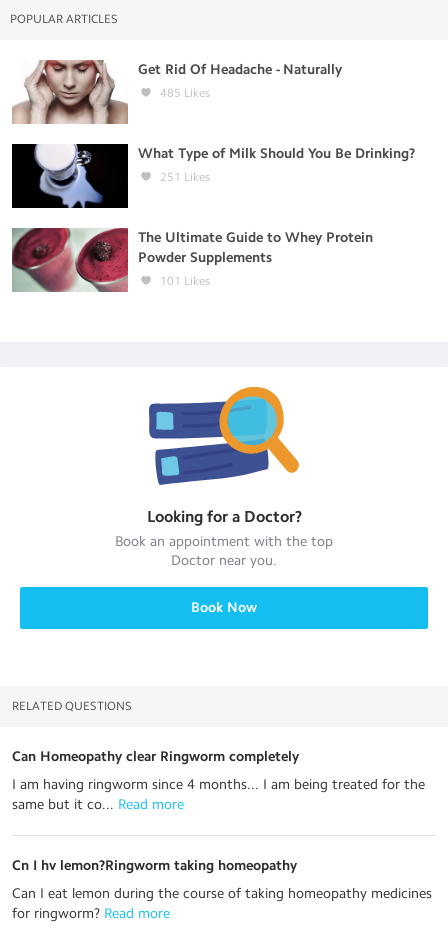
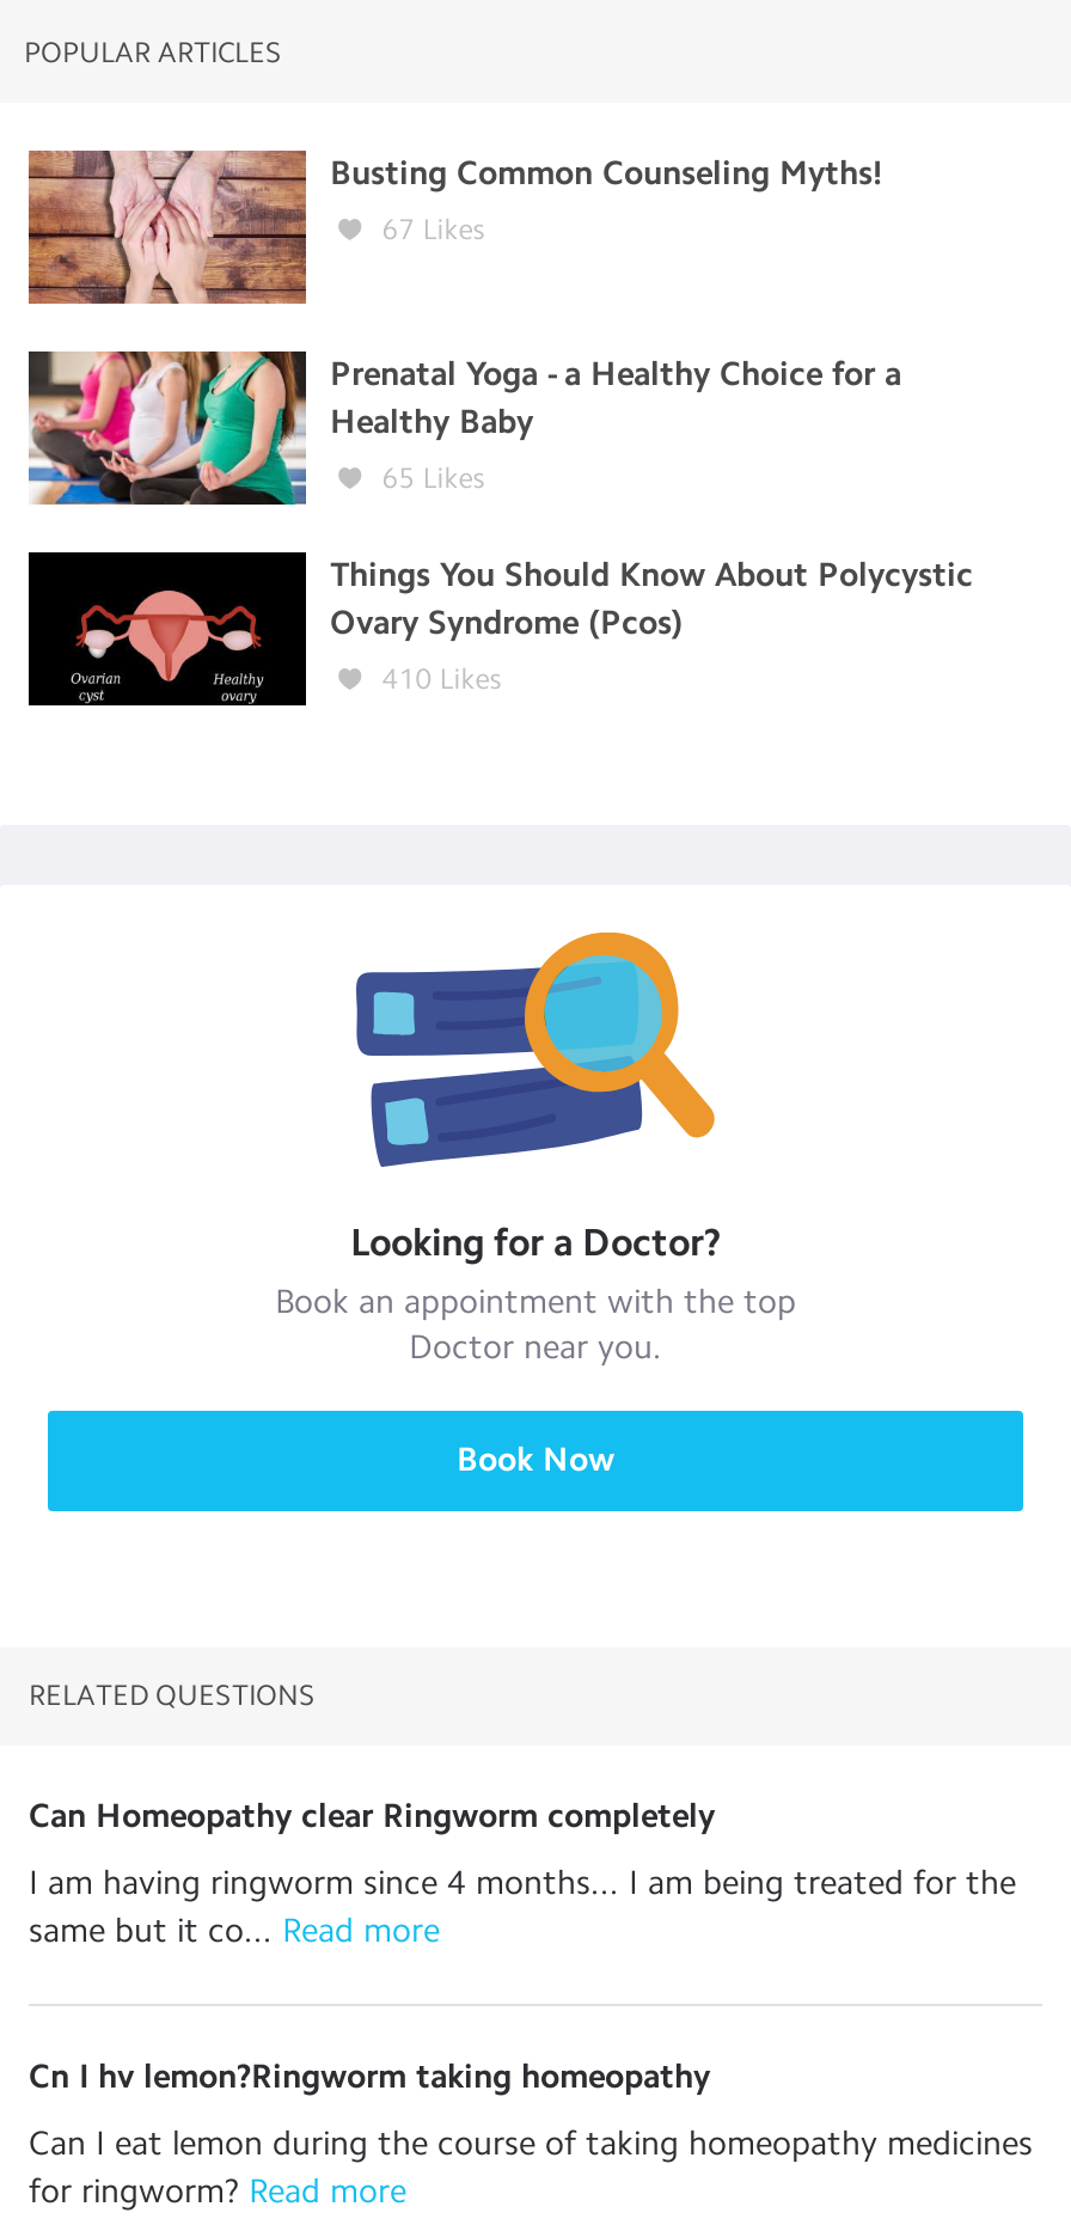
[12,60,342,124] [image] | Get Rid Of Headache - Naturally -> [26,148,882,304] [image] | Busting Common Counseling Myths!
[160,86,210,100] 485 Likes -> [382,213,485,246] 67 Likes
[11,143,415,209] [image] | What Type of Milk Should You Be Drinking? -> [26,349,901,507] [image] | Prenatal Yoga - a Healthy Choice for a | Healthy Baby
[160,170,210,184] 251 Likes -> [382,461,485,495] 65 Likes
[11,227,373,293] [image] | The Ultimate Guide to Whey Protein | Powder Supplements -> [26,550,973,708] [image] | Things You Should Know About Polycystic | Ovary Syndrome (Pcos)
[160,274,210,288] 101 Likes -> [382,662,502,696] 410 Likes

